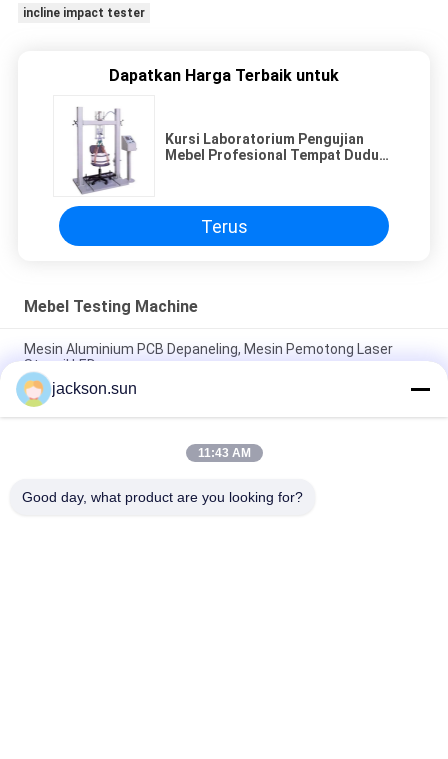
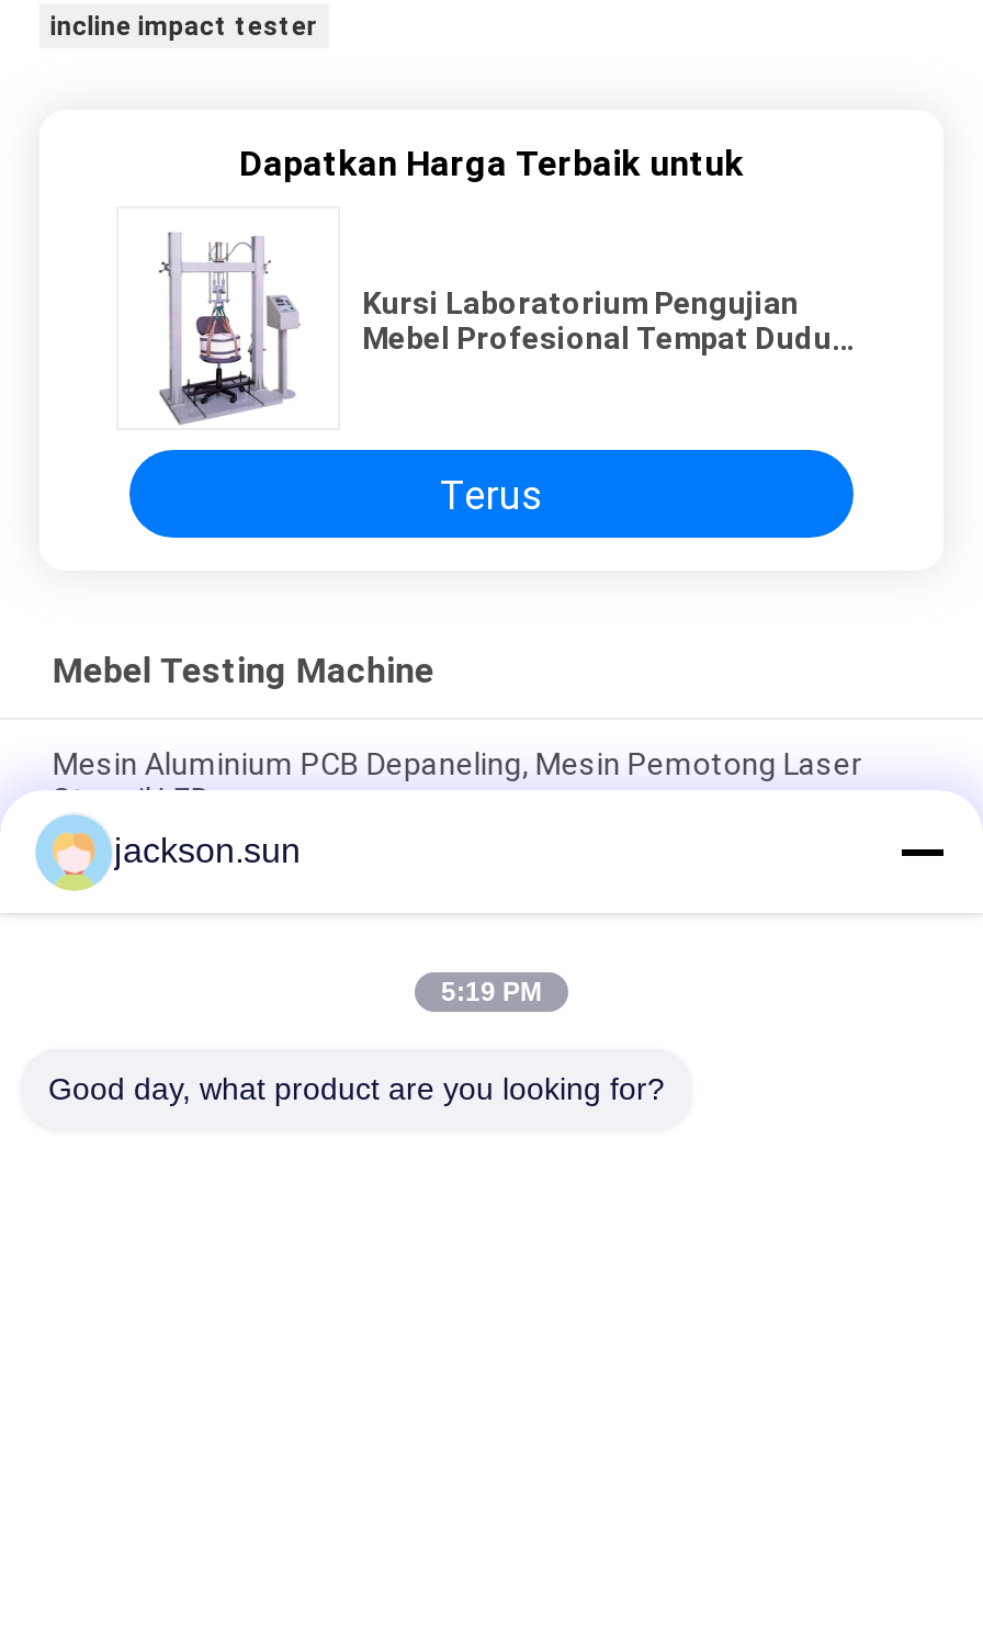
[197,446,250,460] 11:43 AM -> [441,977,542,1007] 5:19 PM

